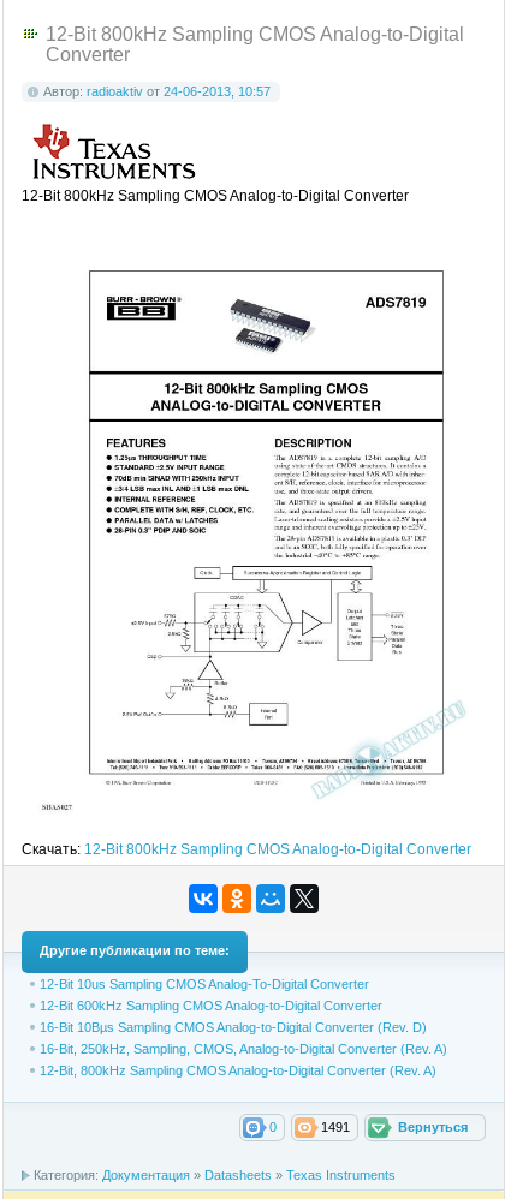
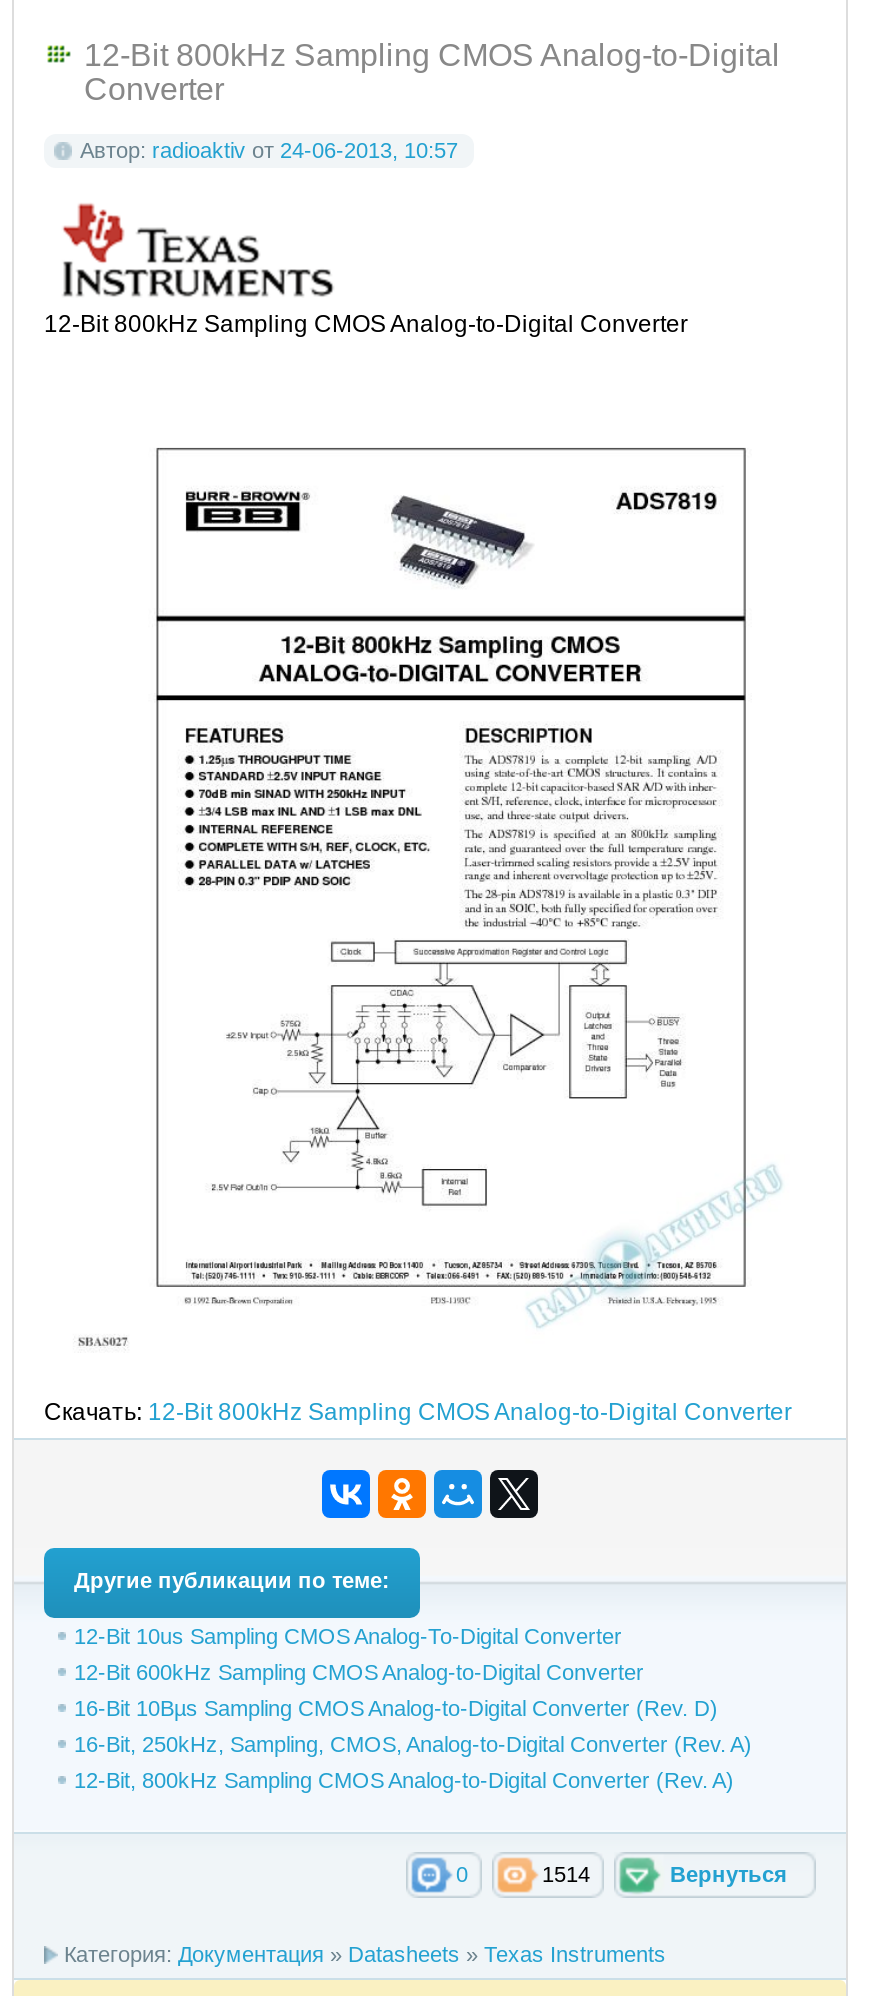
[321,1120,350,1134] 1491 -> [542,1862,590,1886] 1514

